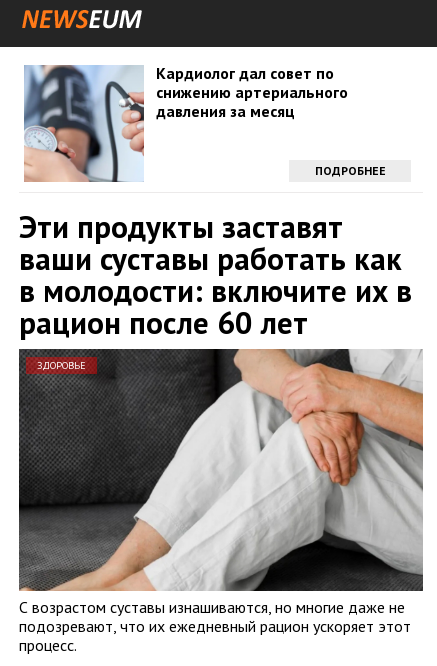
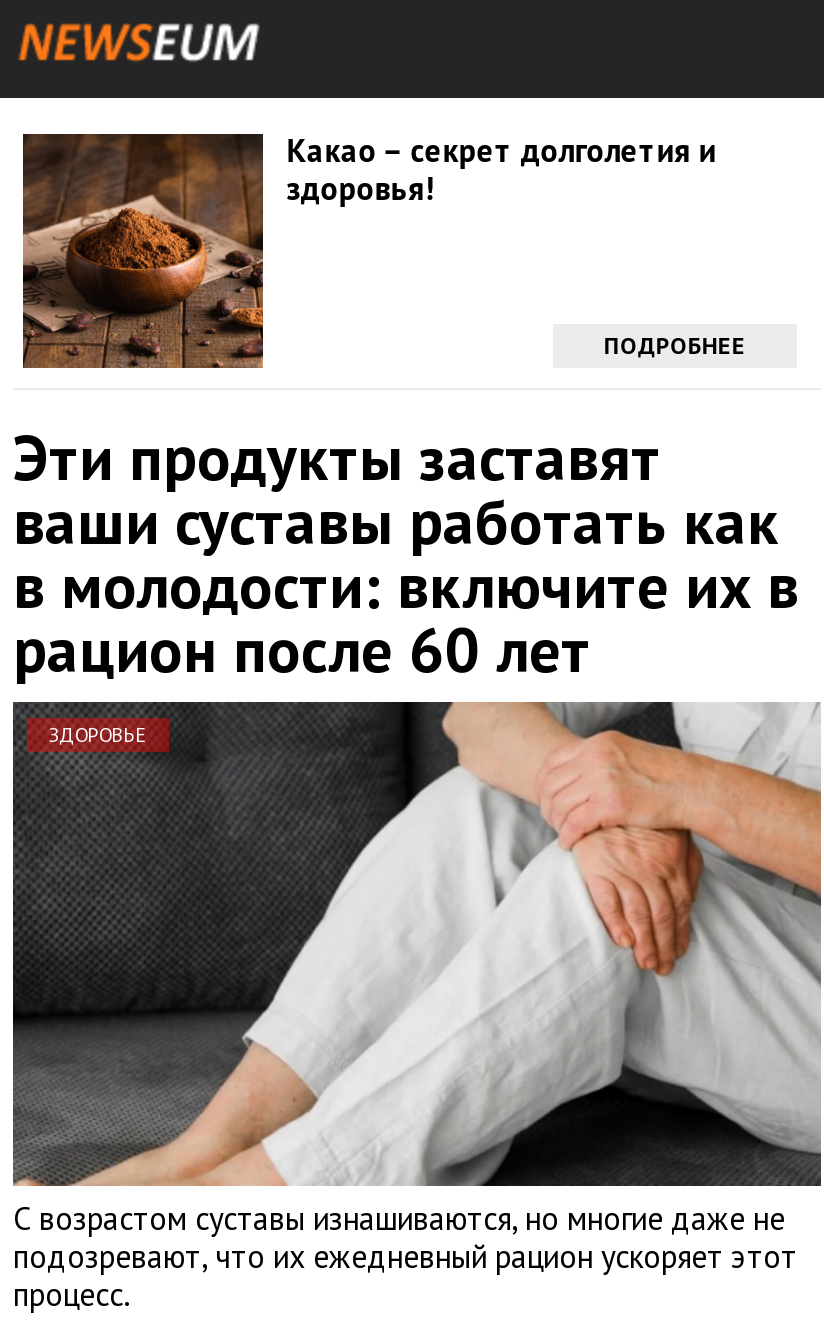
[23,63,348,182] [image] | Кардиолог дал совет по | снижению артериального | давления за месяц -> [21,130,717,370] [image] | Какао – секрет долголетия и | здоровья!

